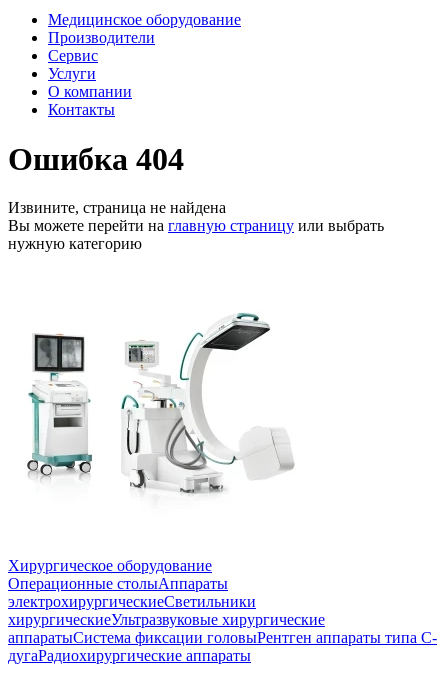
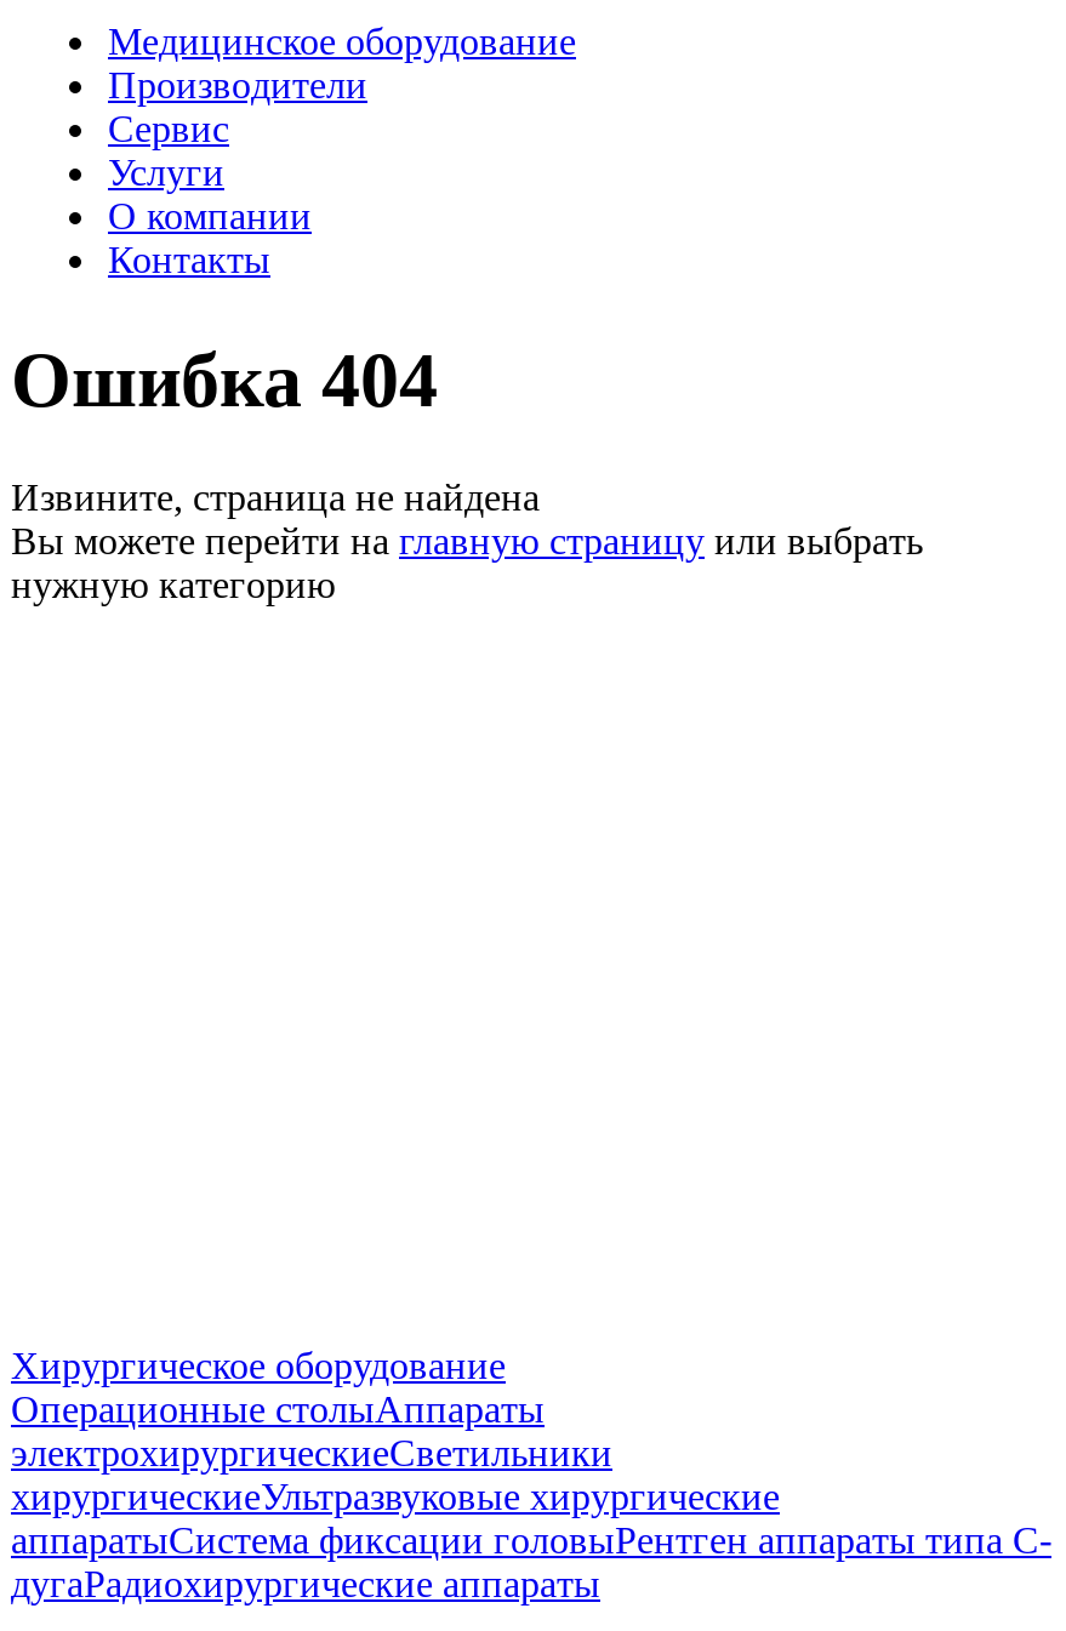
[120,312,295,495] [image] -> none
[26,333,93,481] [image] -> none

